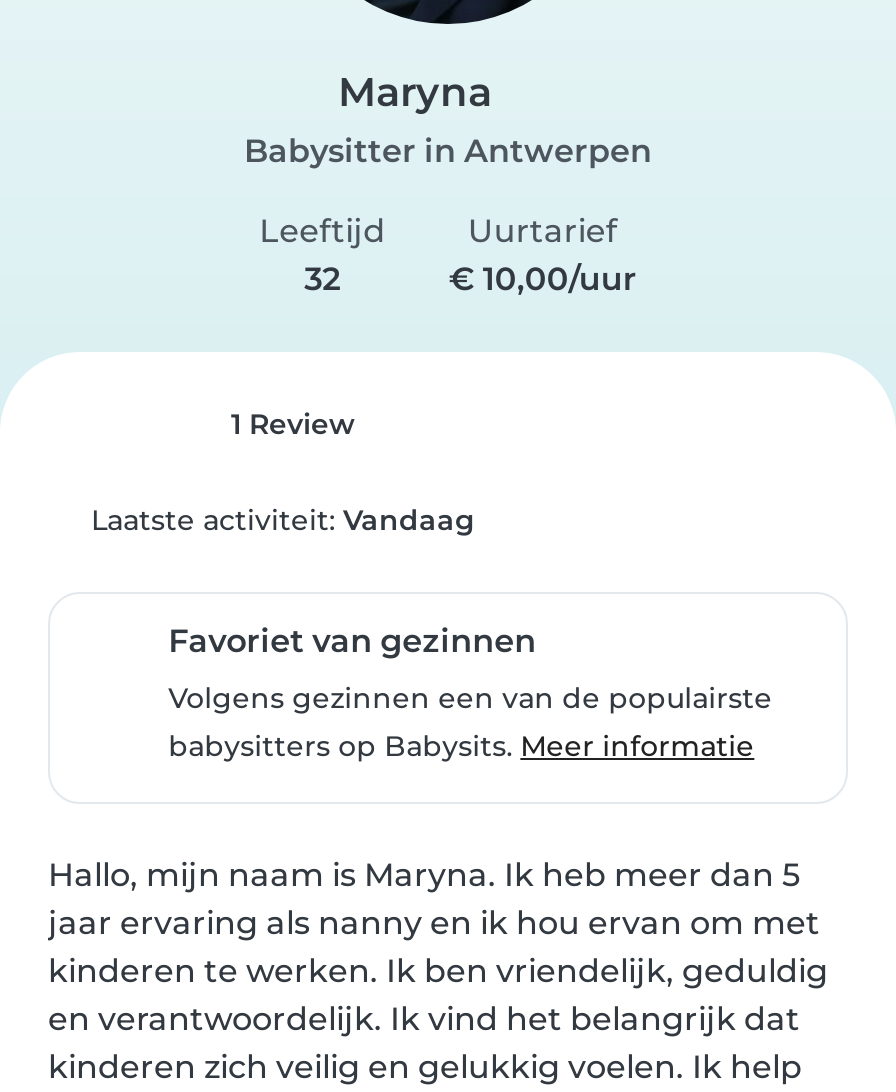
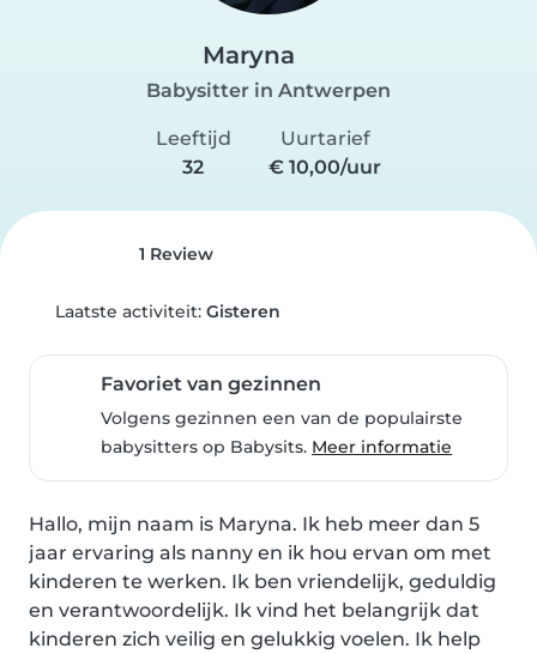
[83,502,475,538] Laatste activiteit: Vandaag -> [50,301,280,322] Laatste activiteit: Gisteren

